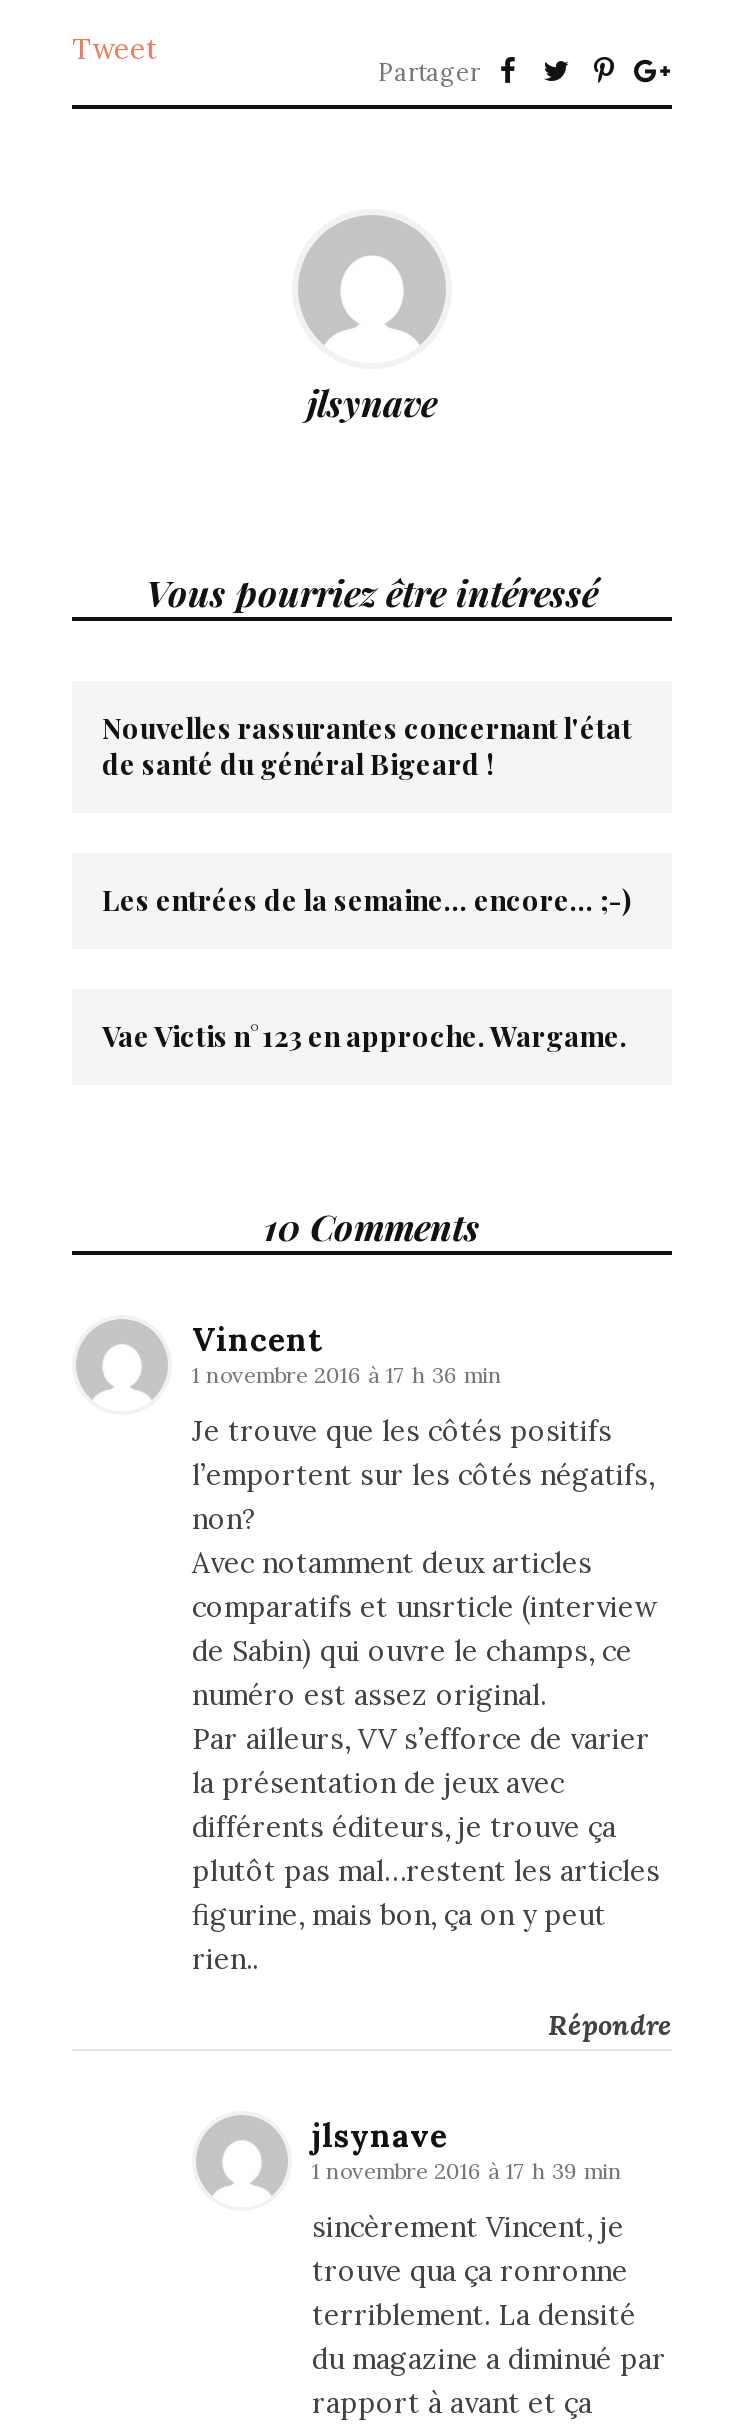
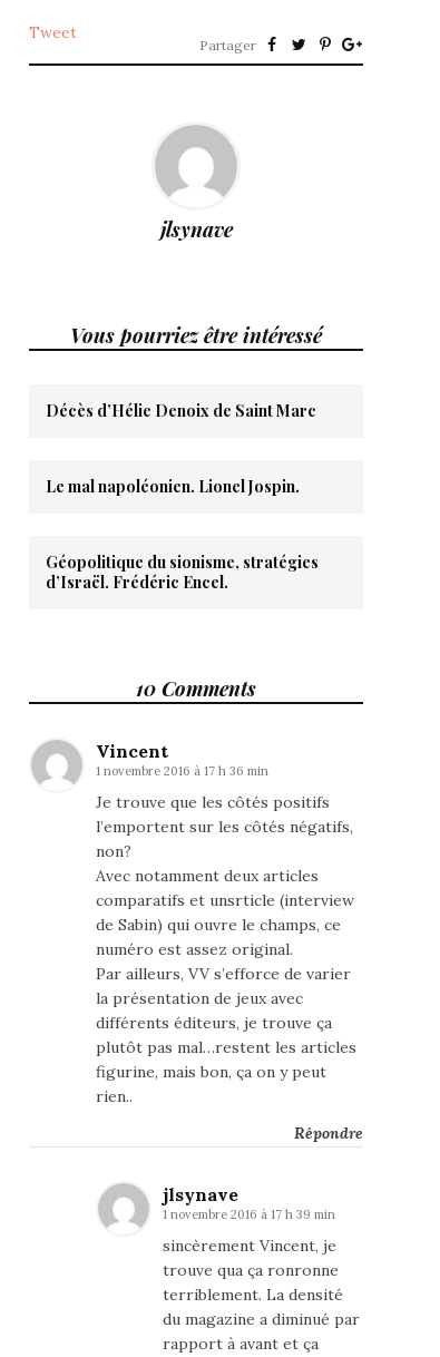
[102,709,632,783] Nouvelles rassurantes concernant l'état | de santé du général Bigeard ! -> [46,400,316,421] Décès d’Hélie Denoix de Saint Marc
[102,881,632,919] Les entrées de la semaine… encore… ;-) -> [46,476,300,497] Le mal napoléonien. Lionel Jospin.
[102,1017,628,1055] Vae Victis n°123 en approche. Wargame. -> [46,552,319,593] Géopolitique du sionisme, stratégies | d’Israël. Frédéric Encel.

